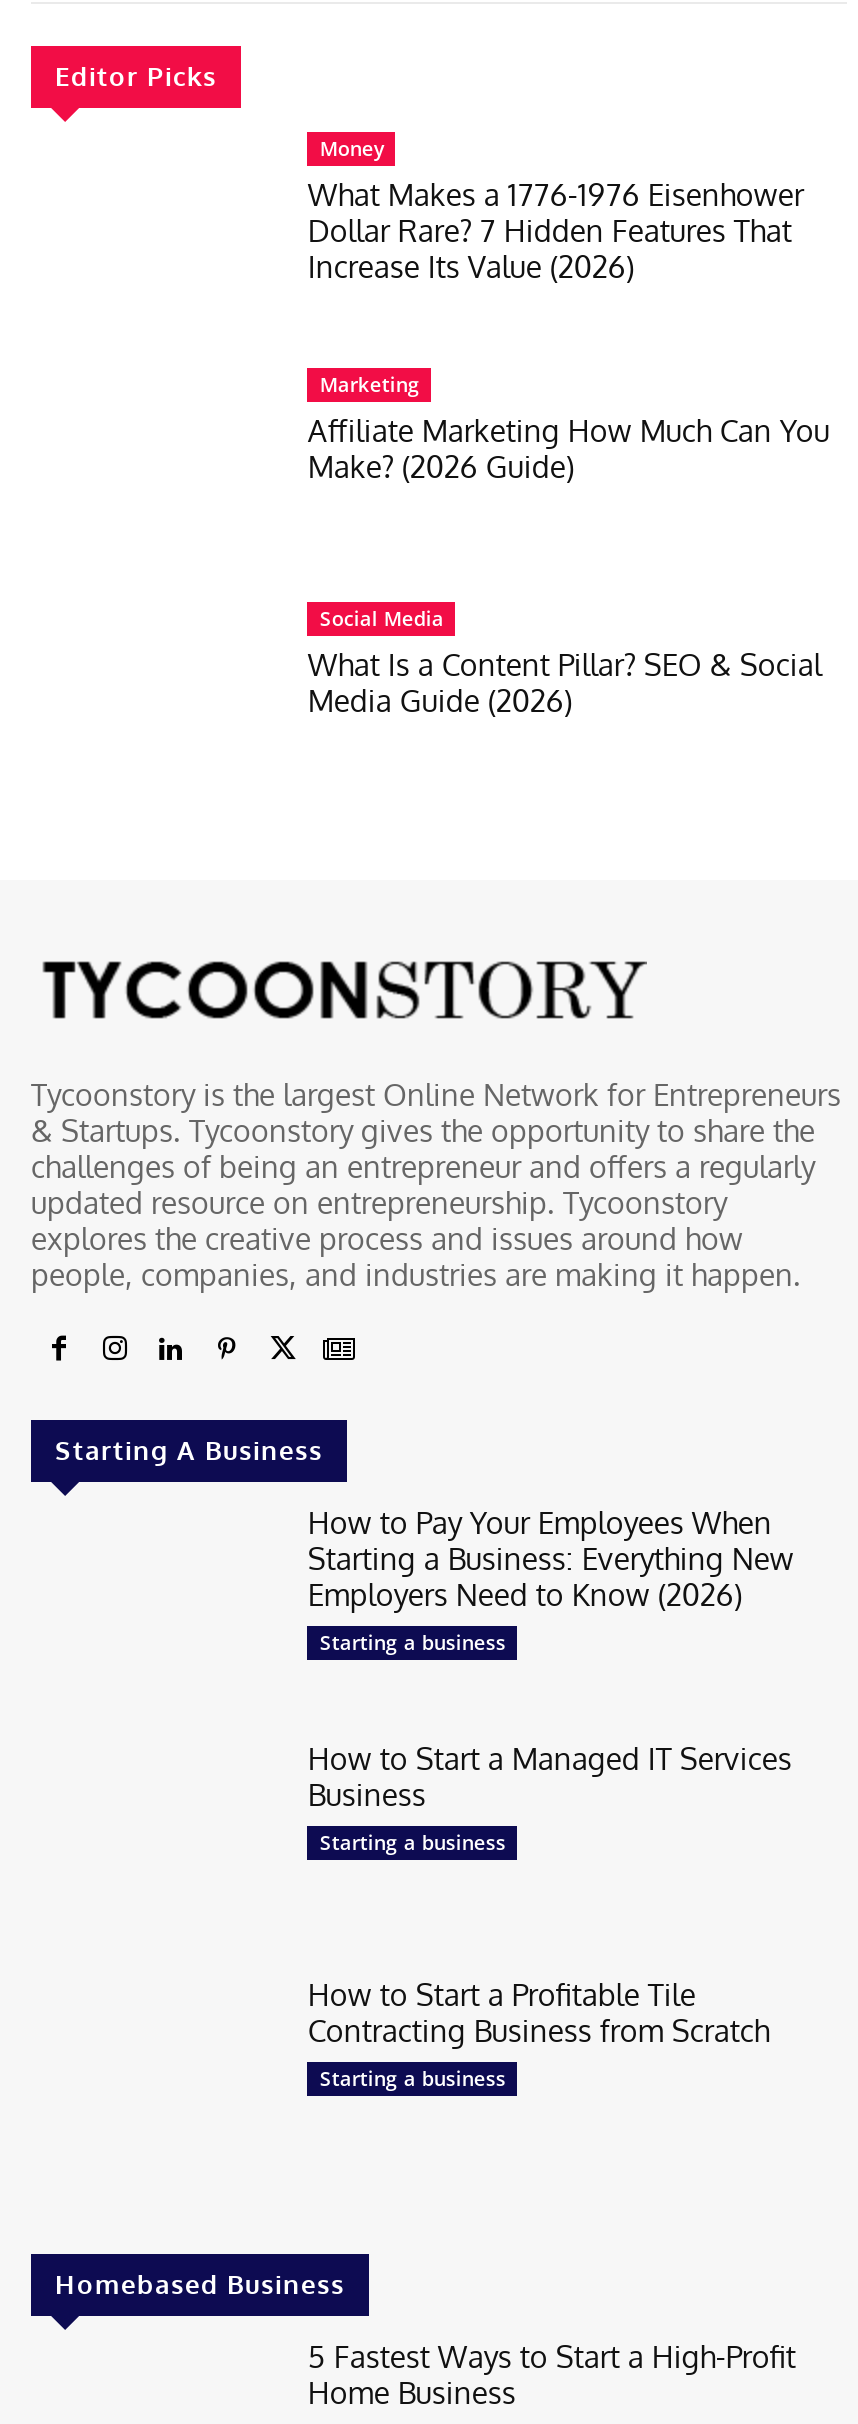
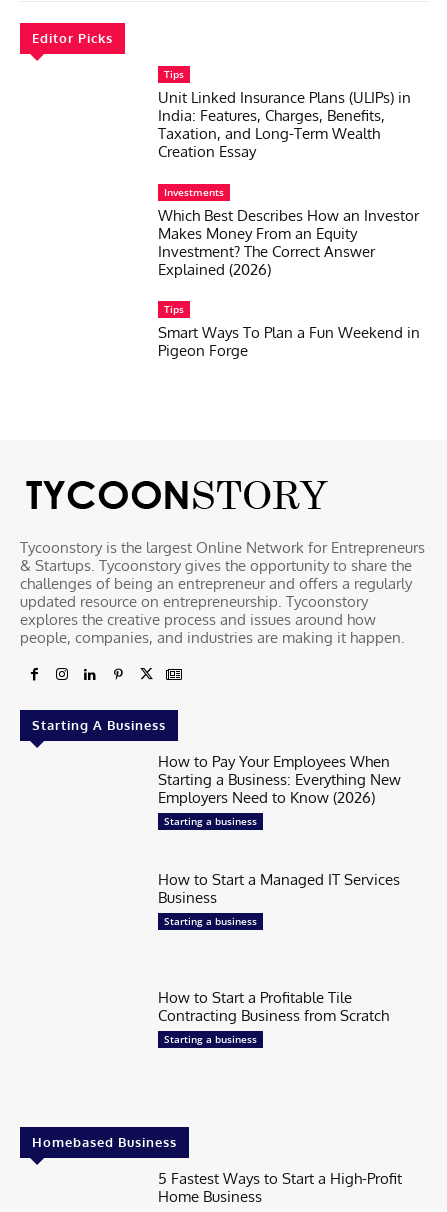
[308,133,804,285] Money | What Makes a 1776-1976 Eisenhower | Dollar Rare? 7 Hidden Features That | Increase Its Value (2026) -> [158,67,411,161] Tips | Unit Linked Insurance Plans (ULIPs) in | India: Features, Charges, Benefits, | Taxation, and Long-Term Wealth | Creation Essay
[308,369,830,485] Marketing | Affiliate Marketing How Much Can You | Make? (2026 Guide) -> [158,184,419,278] Investments | Which Best Describes How an Investor | Makes Money From an Equity | Investment? The Correct Answer | Explained (2026)
[308,605,822,721] Social Media | What Is a Content Pillar? SEO & Social | Media Guide (2026) -> [158,302,420,360] Tips | Smart Ways To Plan a Fun Weekend in | Pigeon Forge

